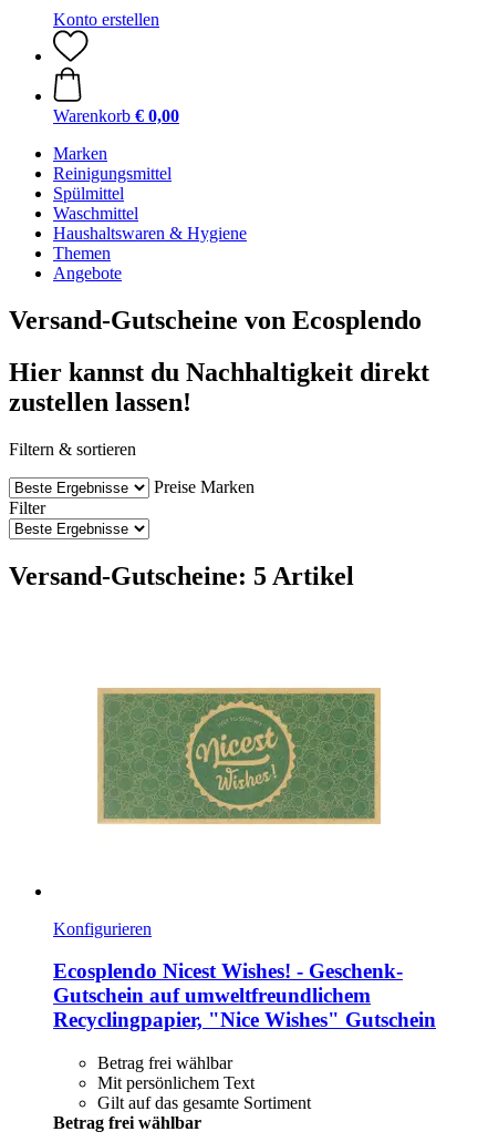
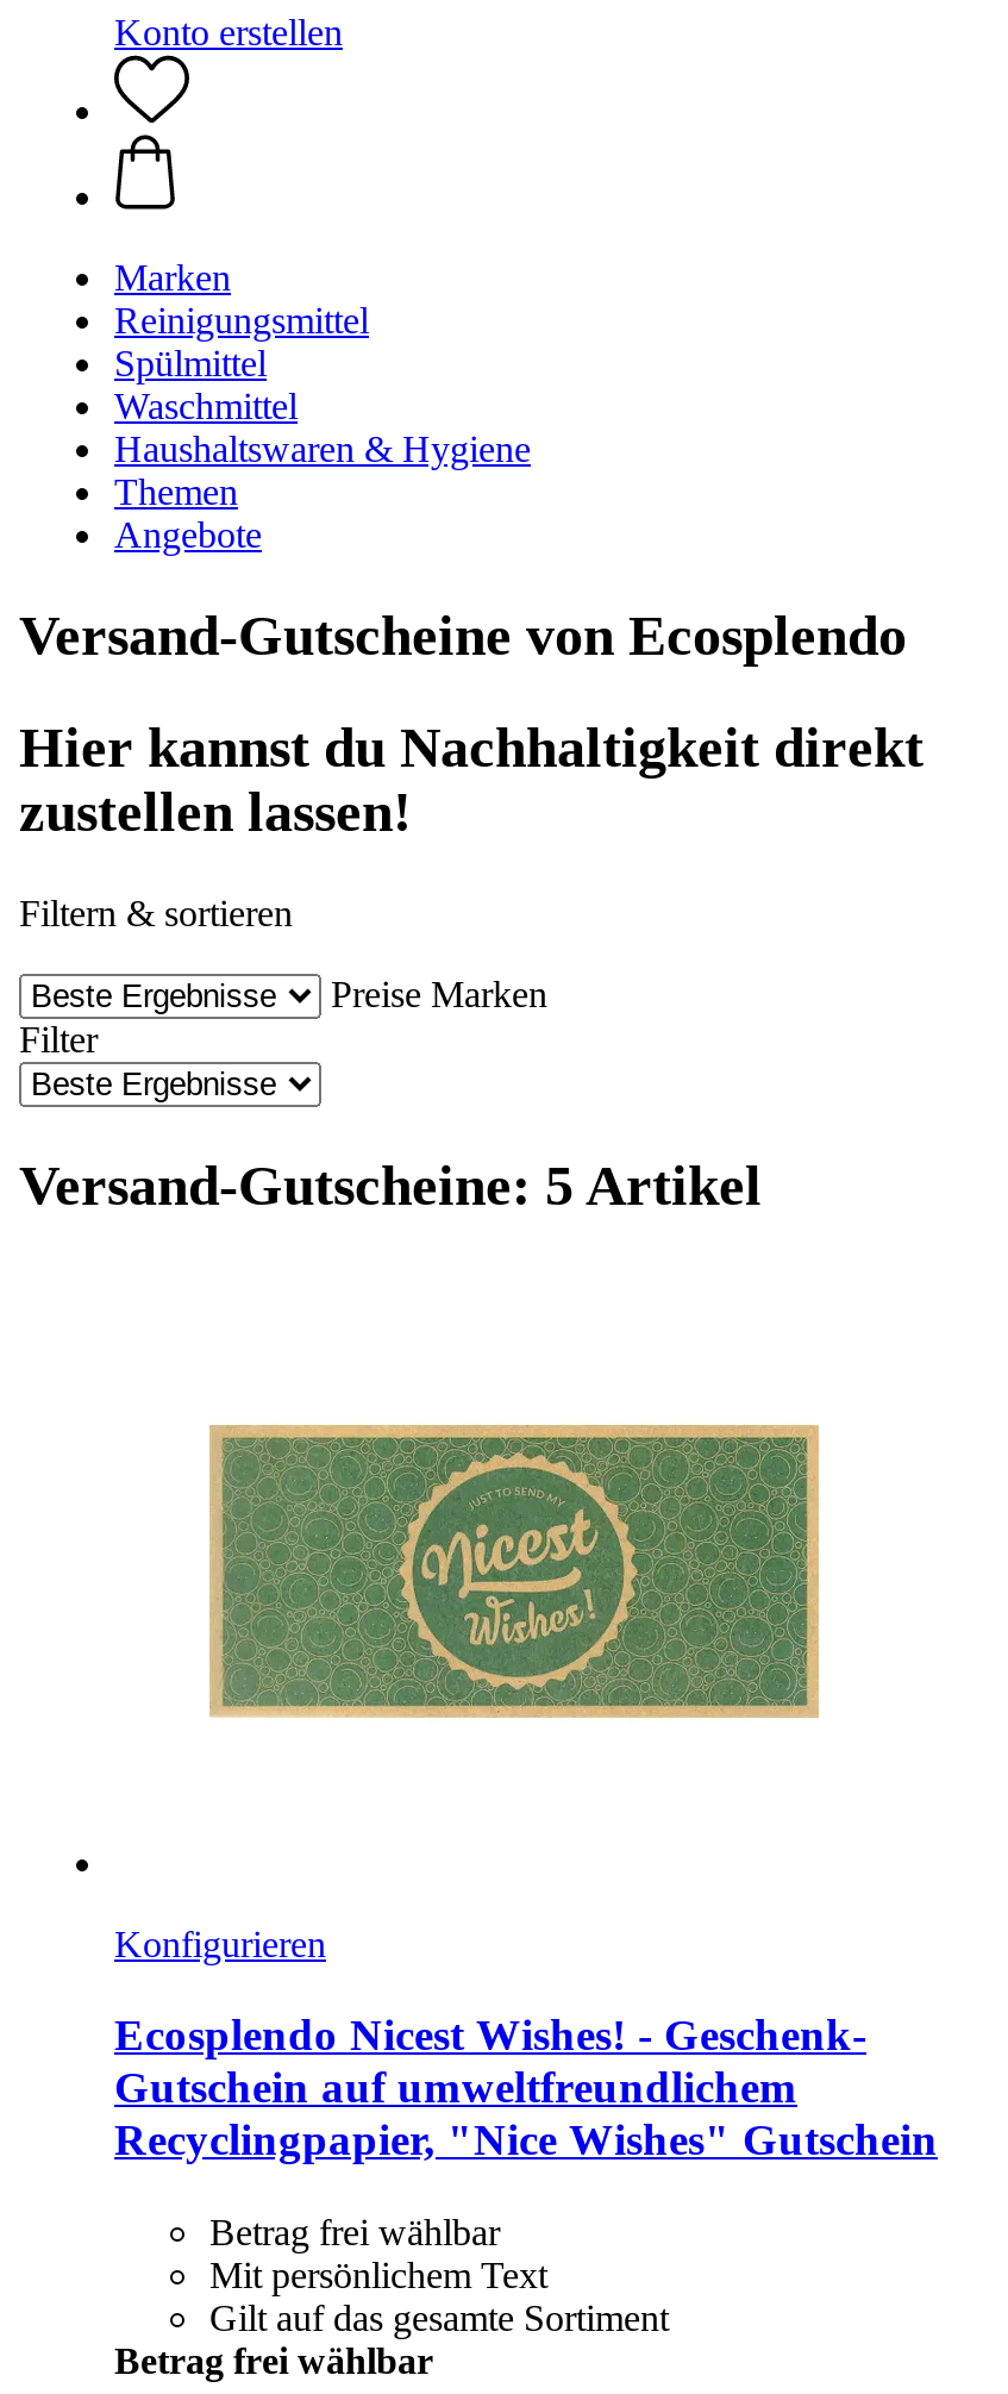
[53,106,179,125] Warenkorb € 0,00 -> none

